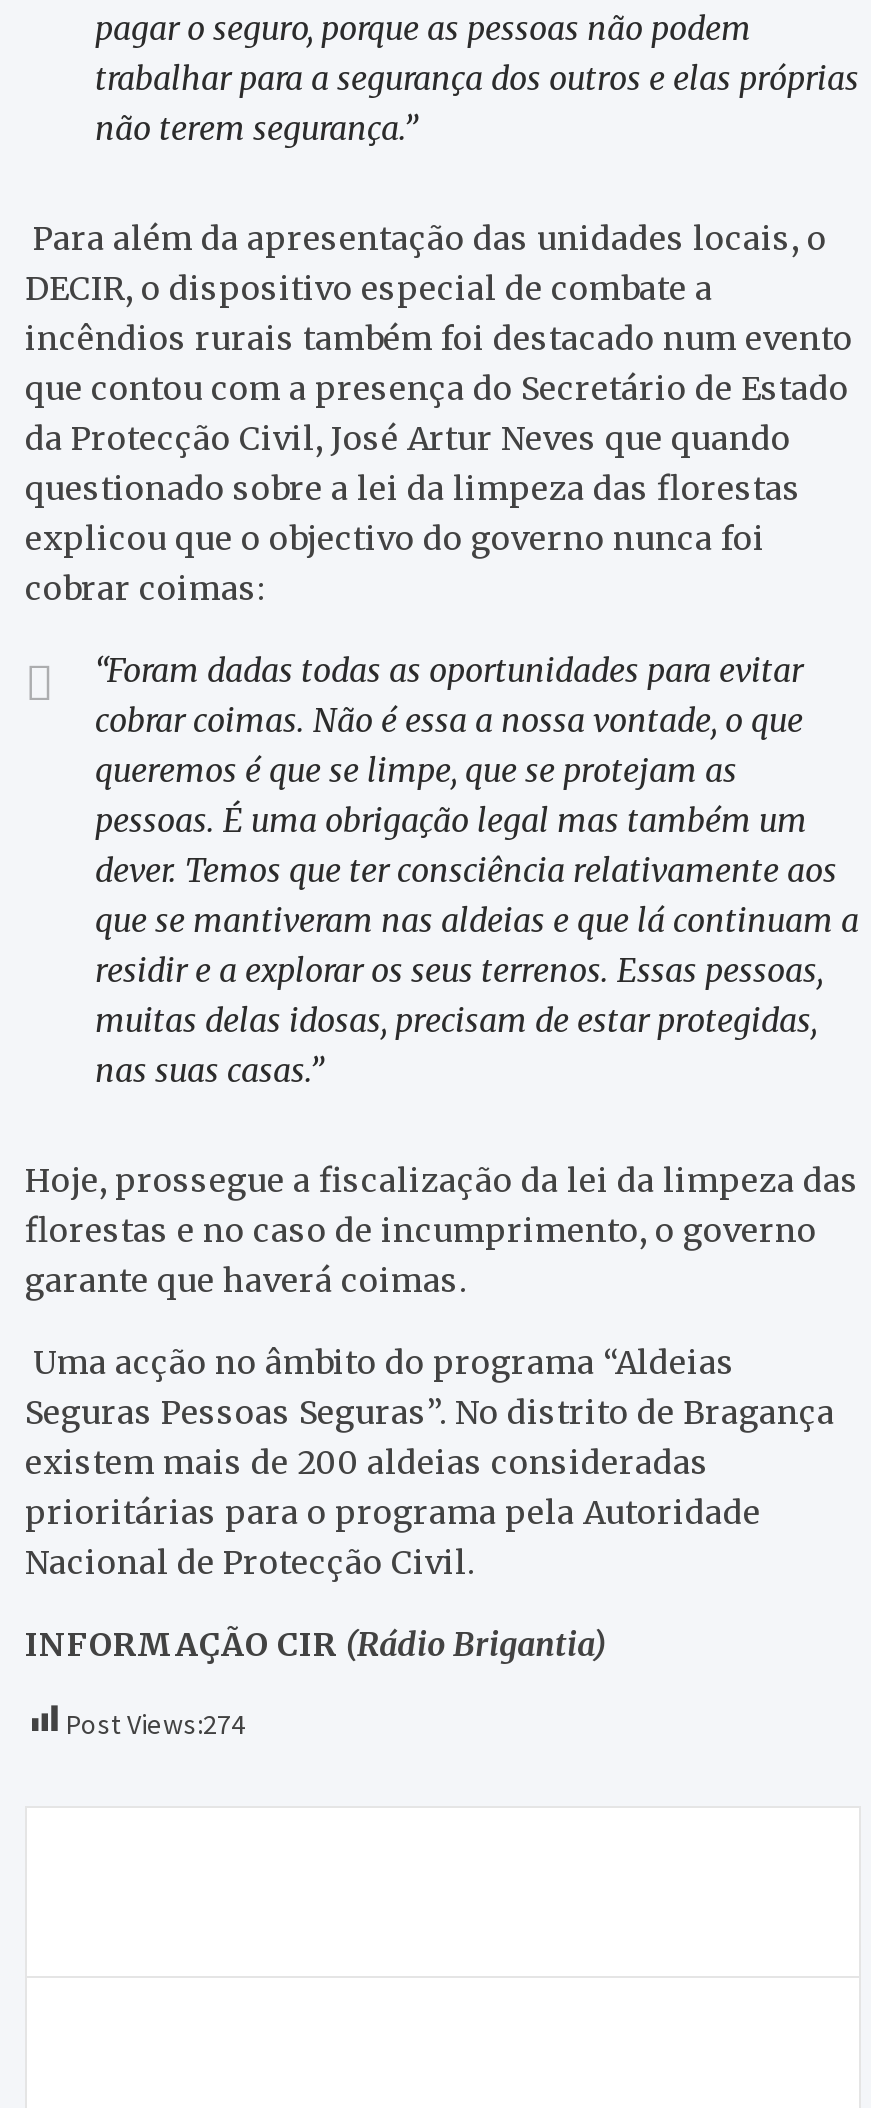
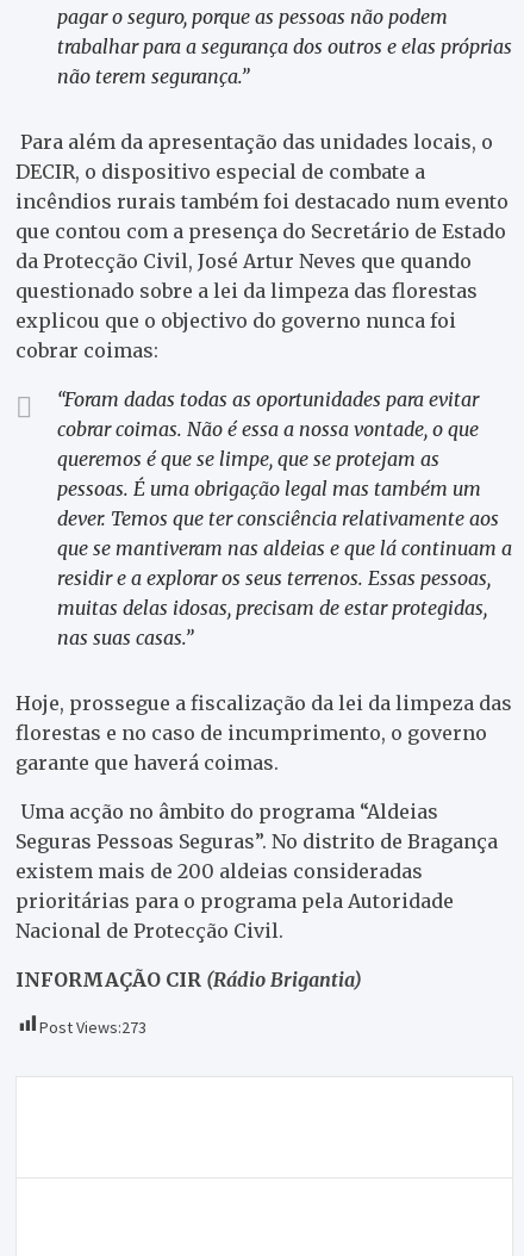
[65,1706,245,1742] Post Views:274 -> [39,1016,146,1038] Post Views:273

